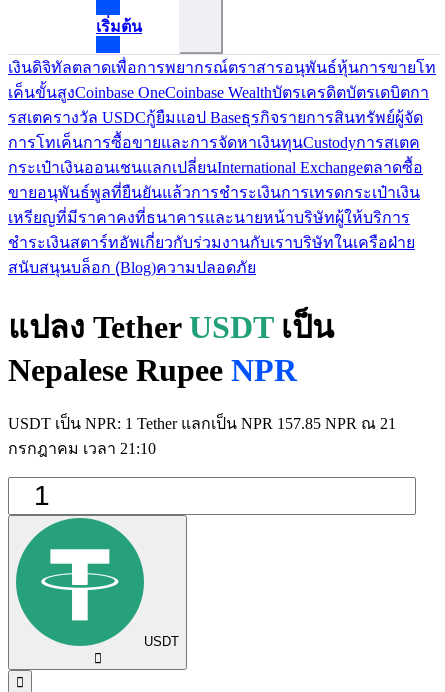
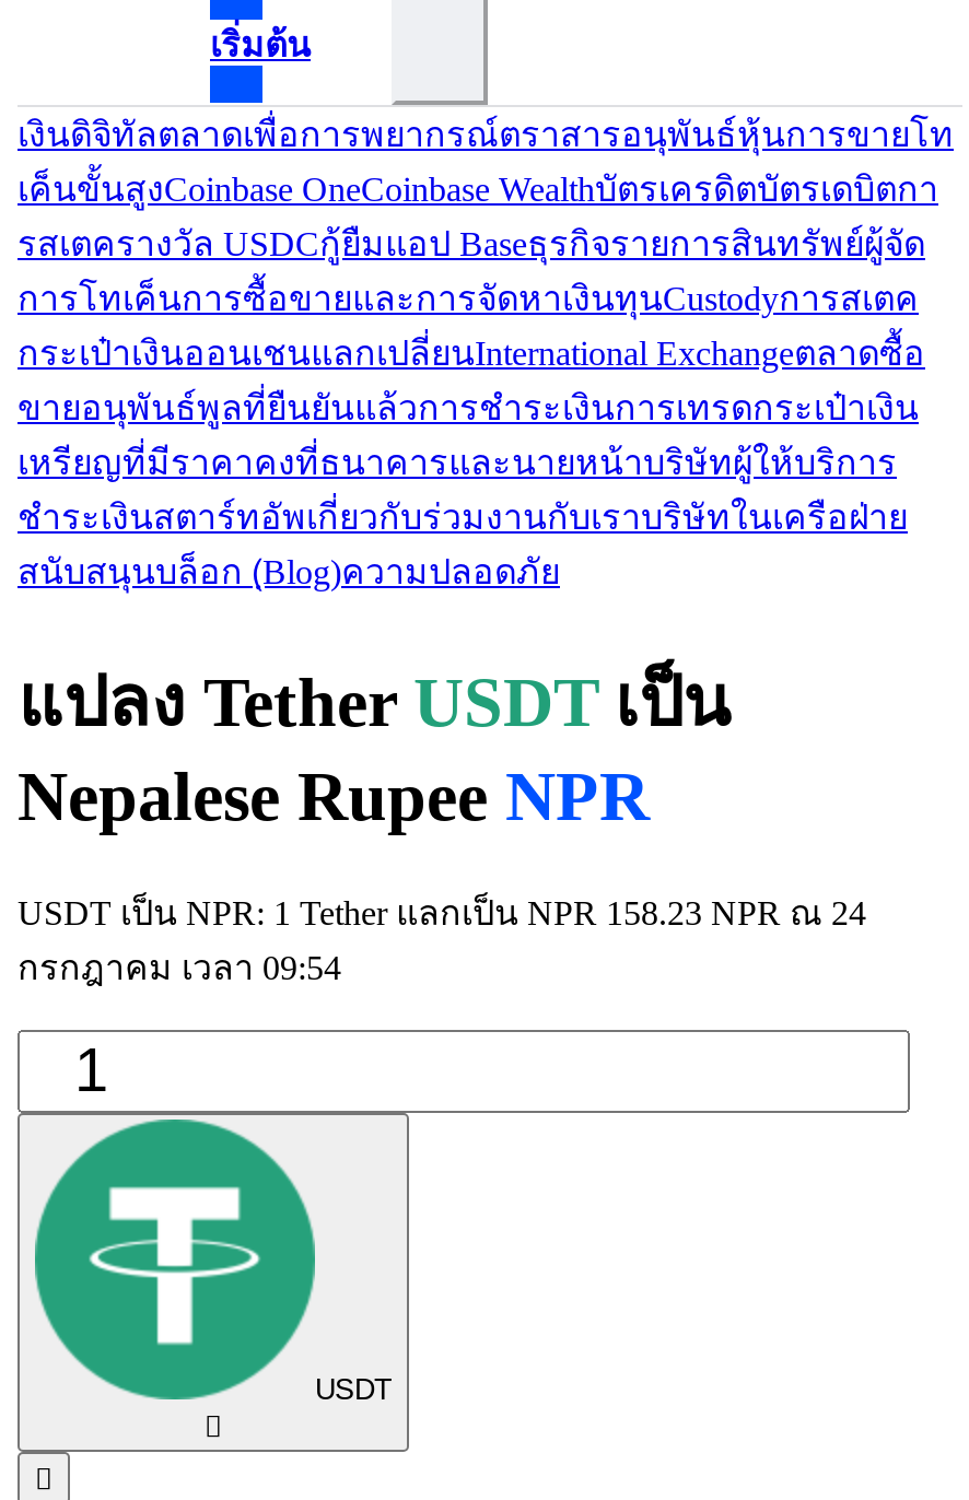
[8,415,396,432] USDT เป็น NPR: 1 Tether แลกเป็น NPR 157.85 NPR ณ 21 -> [17,894,866,931] USDT เป็น NPR: 1 Tether แลกเป็น NPR 158.23 NPR ณ 24
[8,440,156,457] กรกฎาคม เวลา 21:10 -> [17,949,341,986] กรกฎาคม เวลา 09:54

